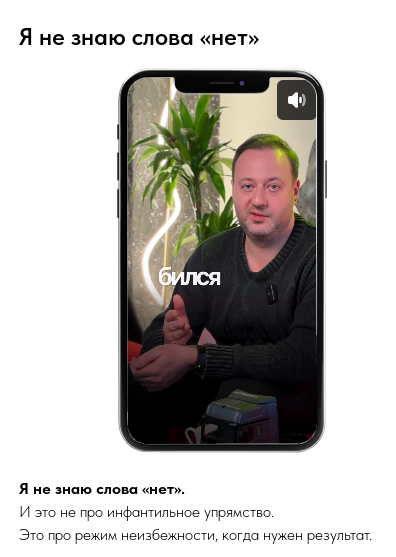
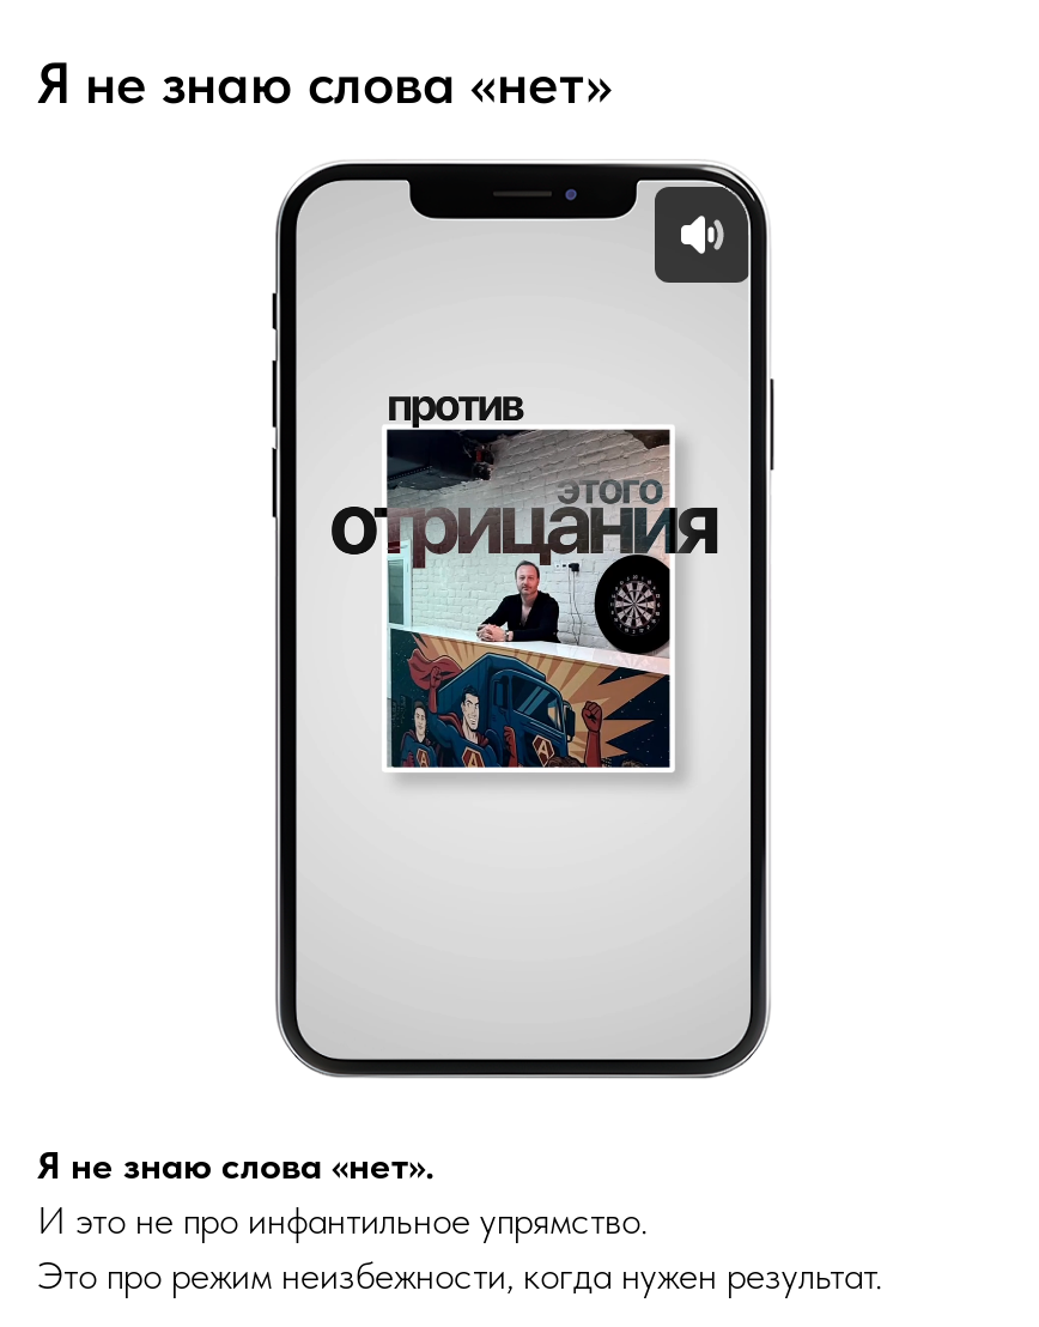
[127,77,317,444] [image] -> [293,182,753,1061] [image]

